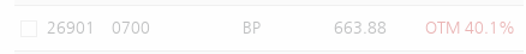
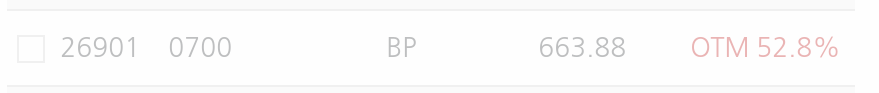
[334,18,515,38] 663.88 OTM 40.1% -> [539,31,841,65] 663.88 OTM 52.8%

